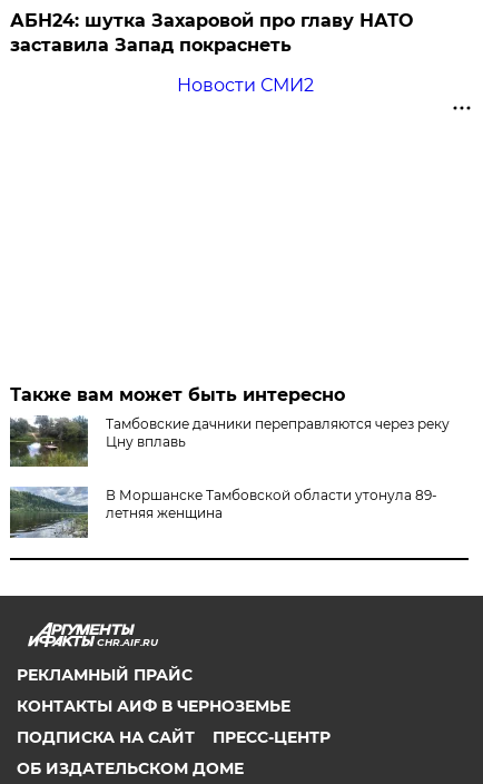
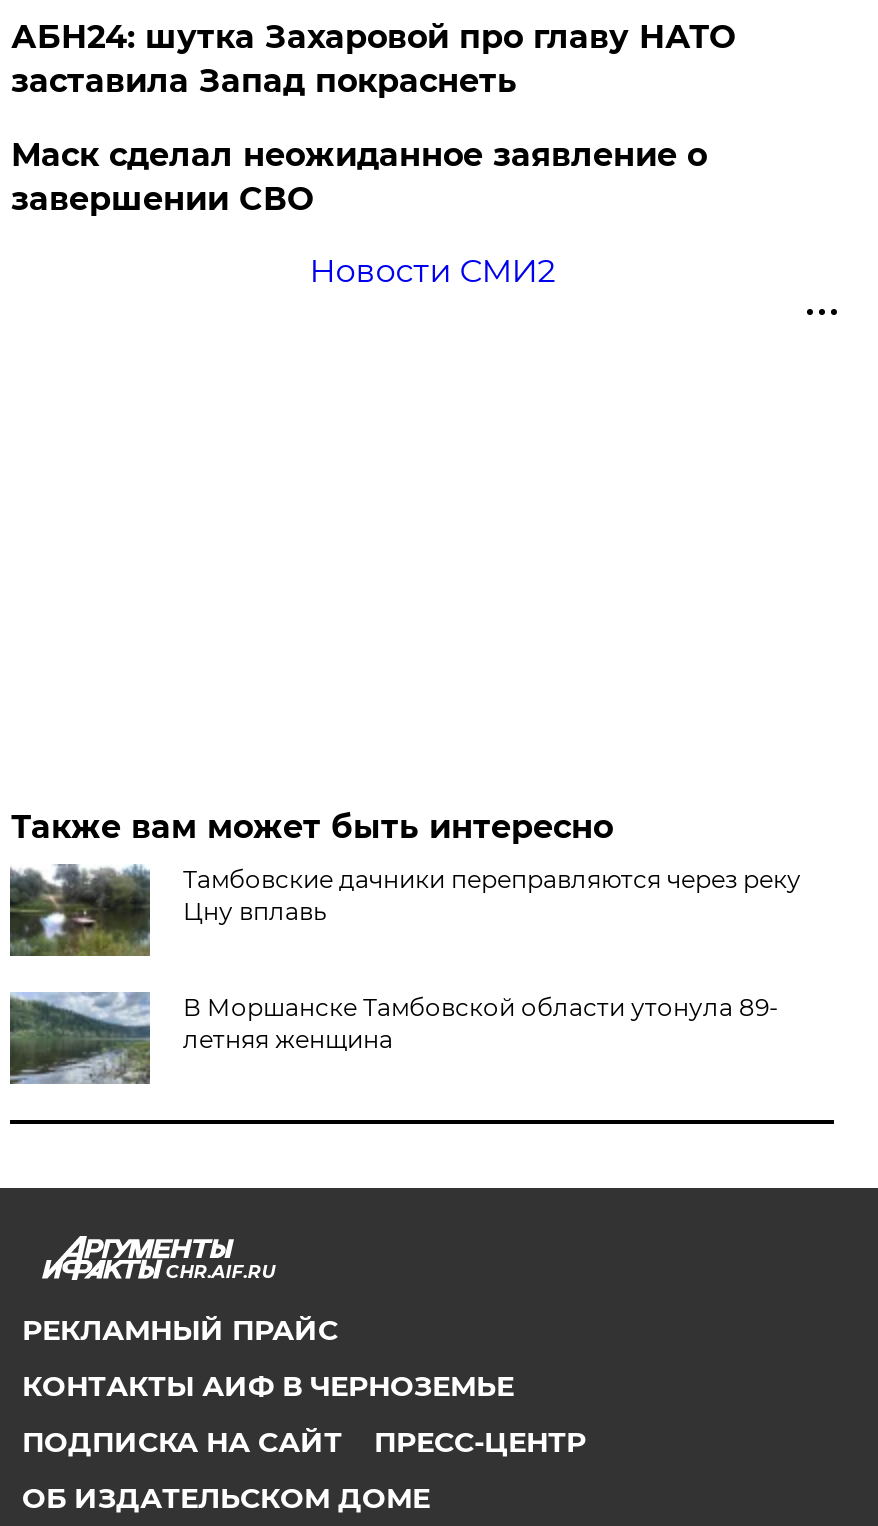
none -> [11,136,707,218] Маск сделал неожиданное заявление о | завершении СВО

